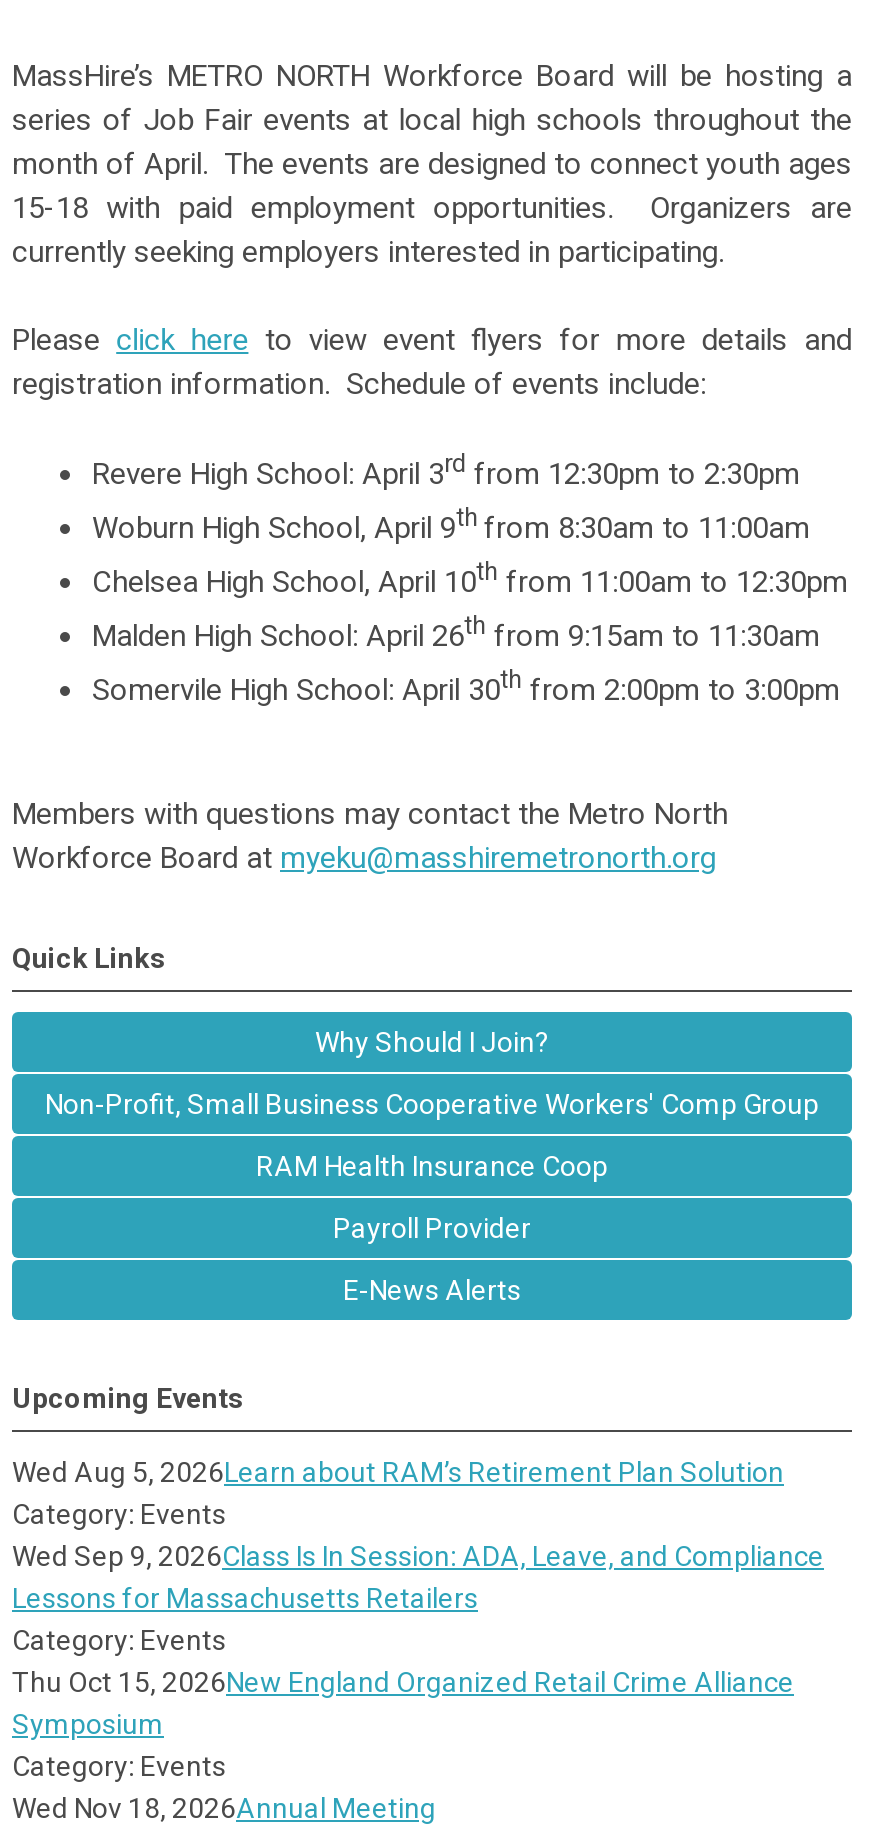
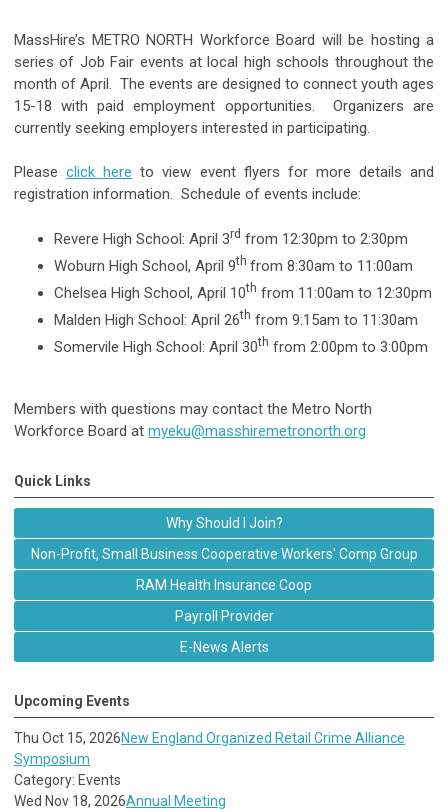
[12,1457,824,1657] Wed Aug 5, 2026Learn about RAM’s Retirement Plan Solution | Category: Events | Wed Sep 9, 2026Class Is In Session: ADA, Leave, and Compliance | Lessons for Massachusetts Retailers | Category: Events -> none

